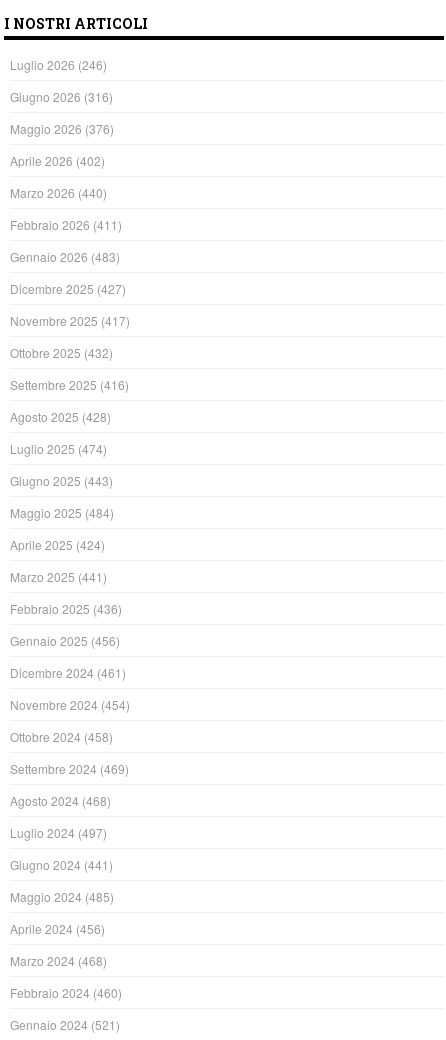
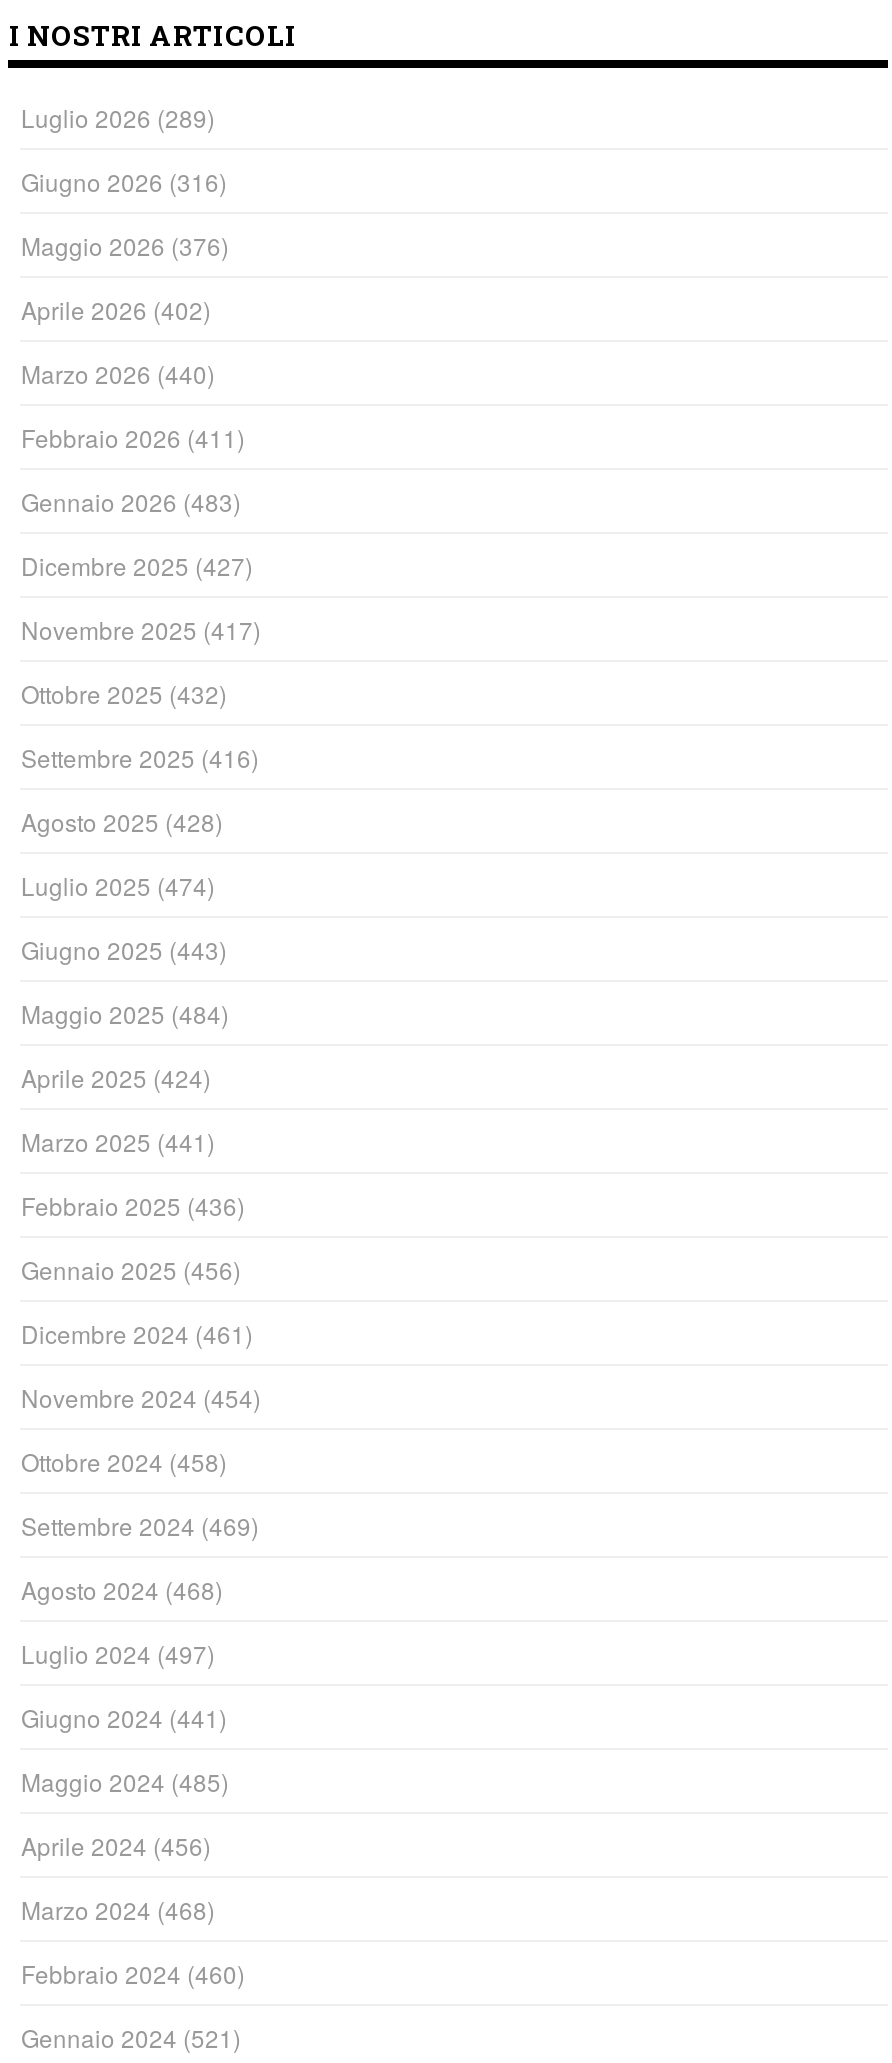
[10,55,107,72] Luglio 2026 (246) -> [21,99,215,133] Luglio 2026 (289)

